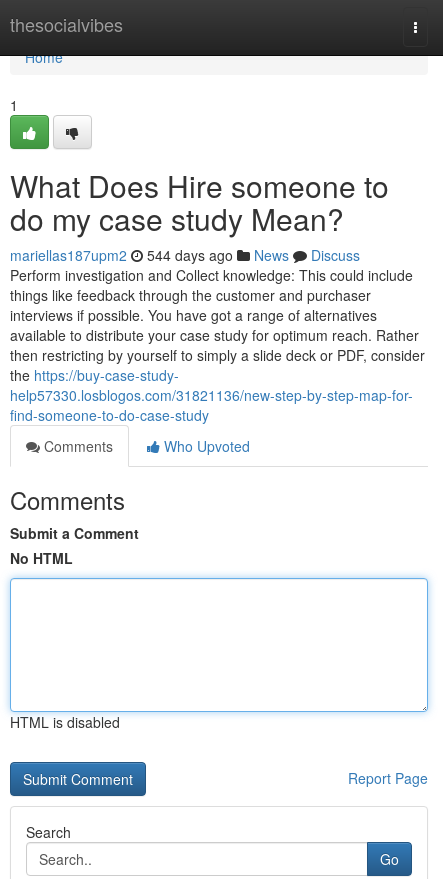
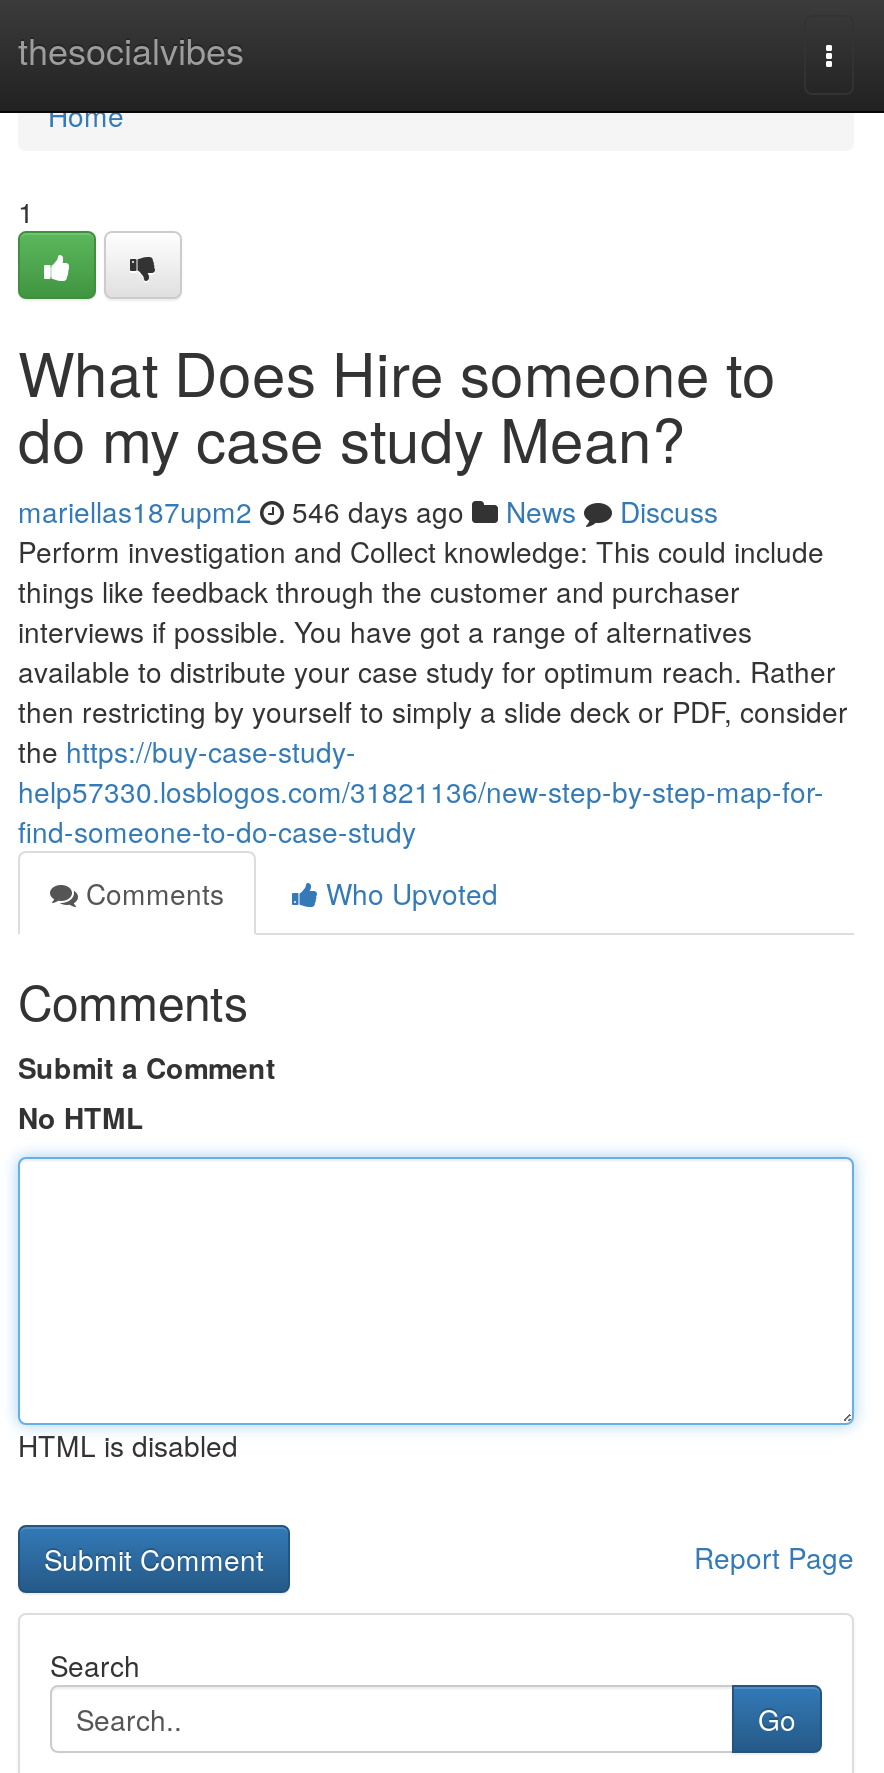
[10,245,360,265] mariellas187upm2 544 days ago News Discuss -> [18,491,718,531] mariellas187upm2 546 days ago News Discuss

